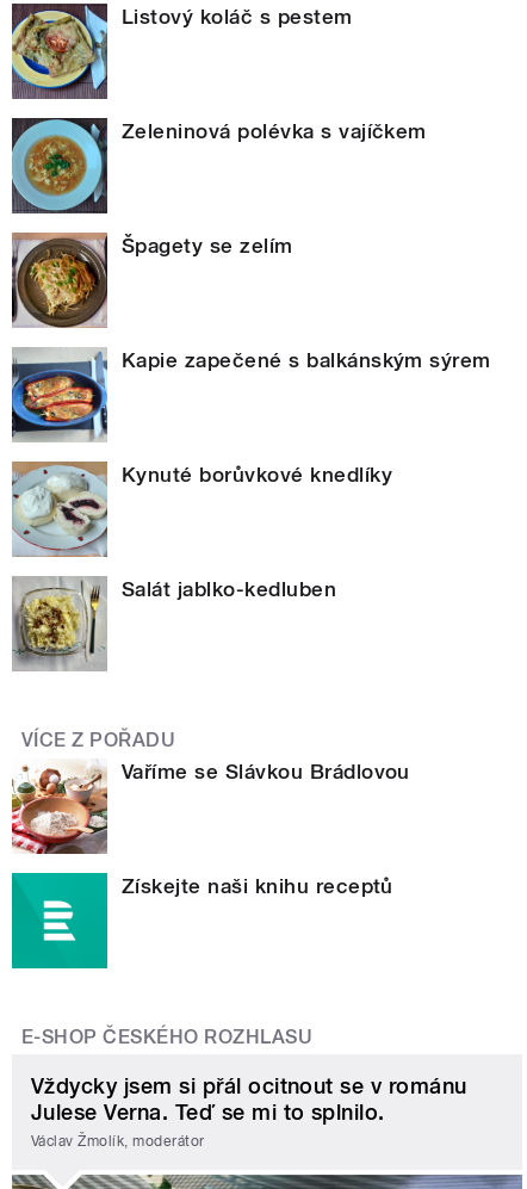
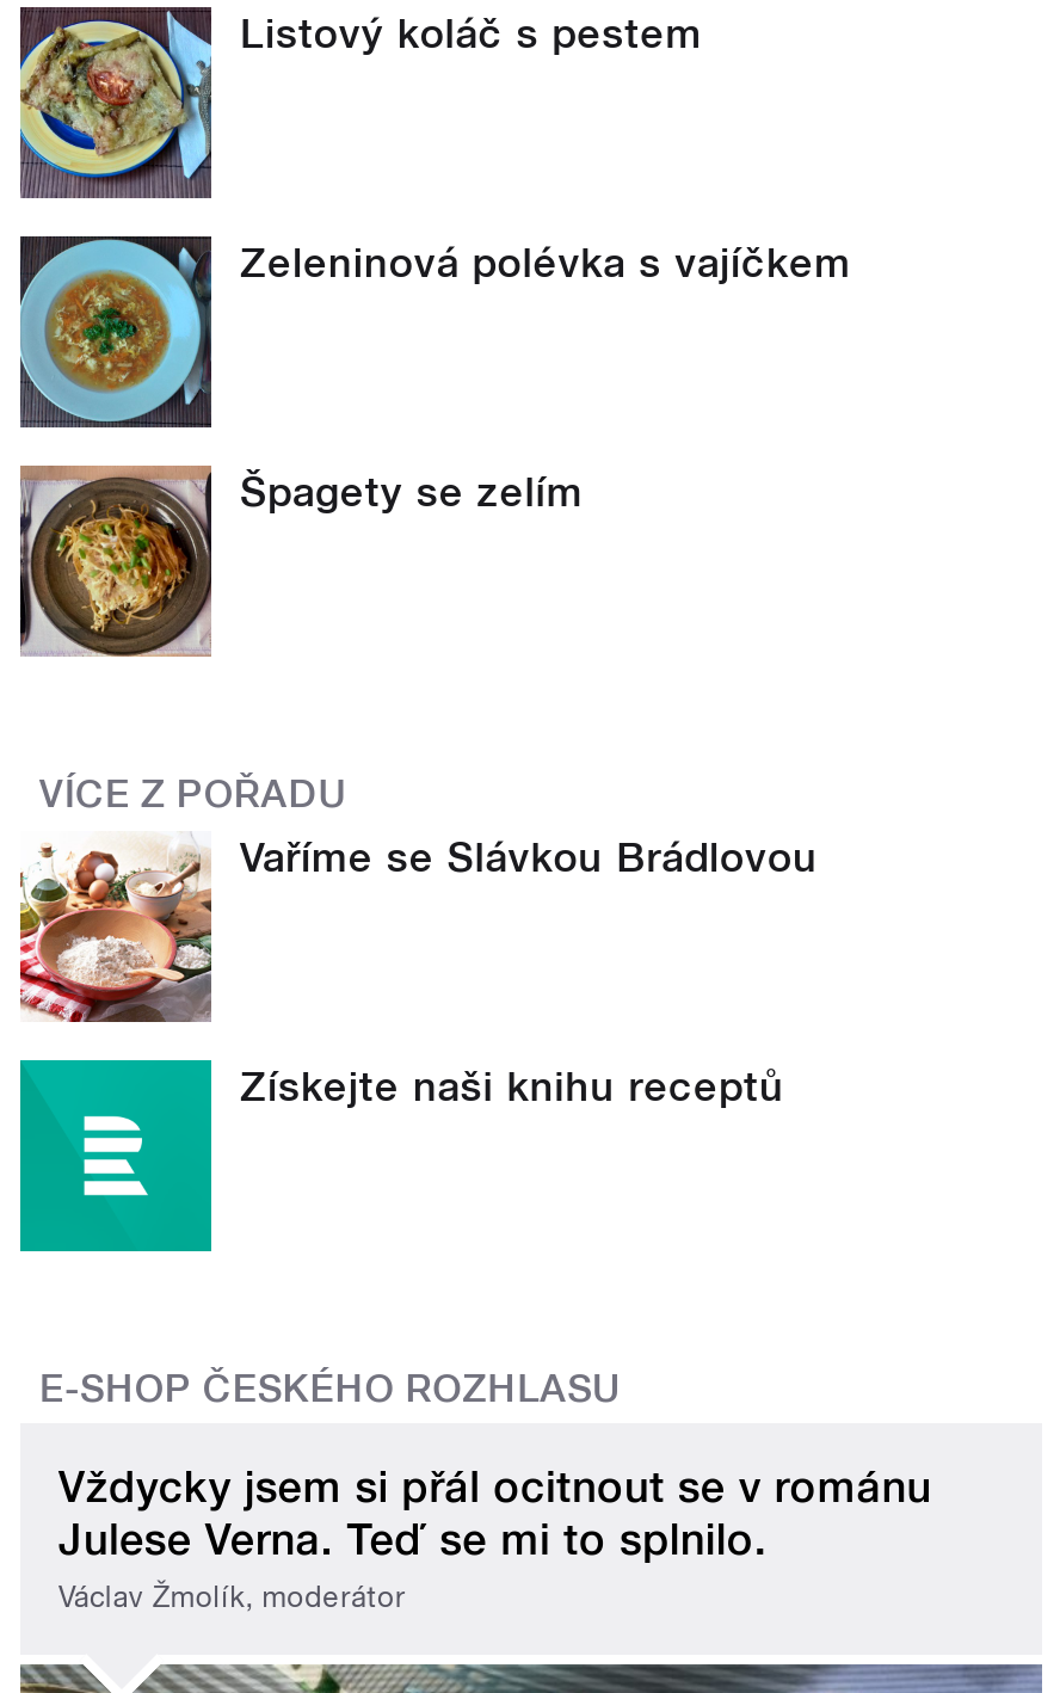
[11,347,491,441] [image] | Kapie zapečené s balkánským sýrem -> none
[12,460,392,558] [image] | Kynuté borůvkové knedlíky -> none
[12,576,336,670] [image] | Salát jablko-kedluben -> none

